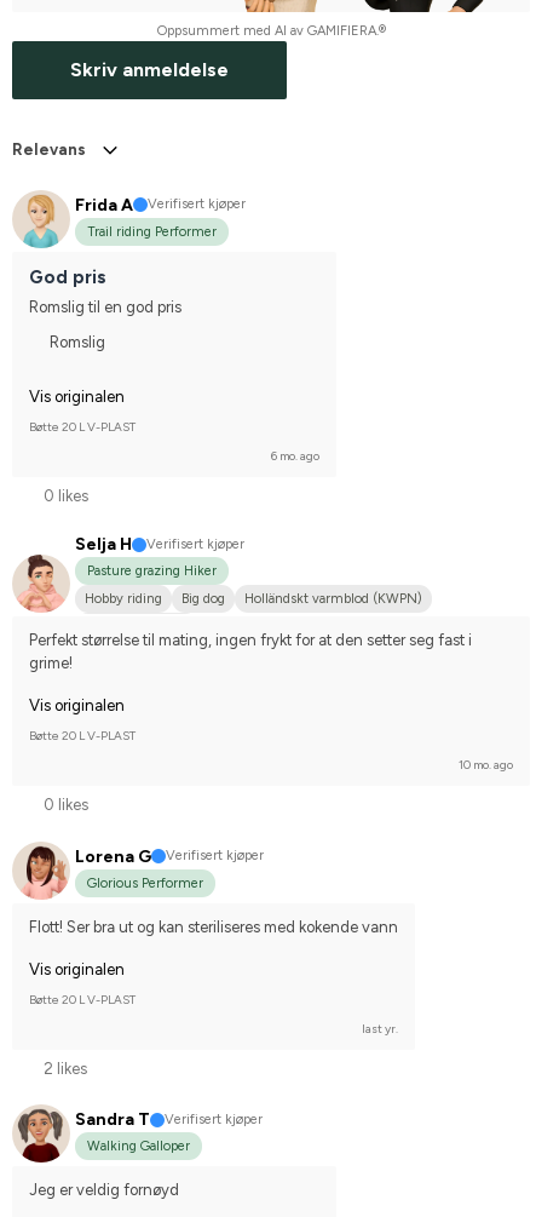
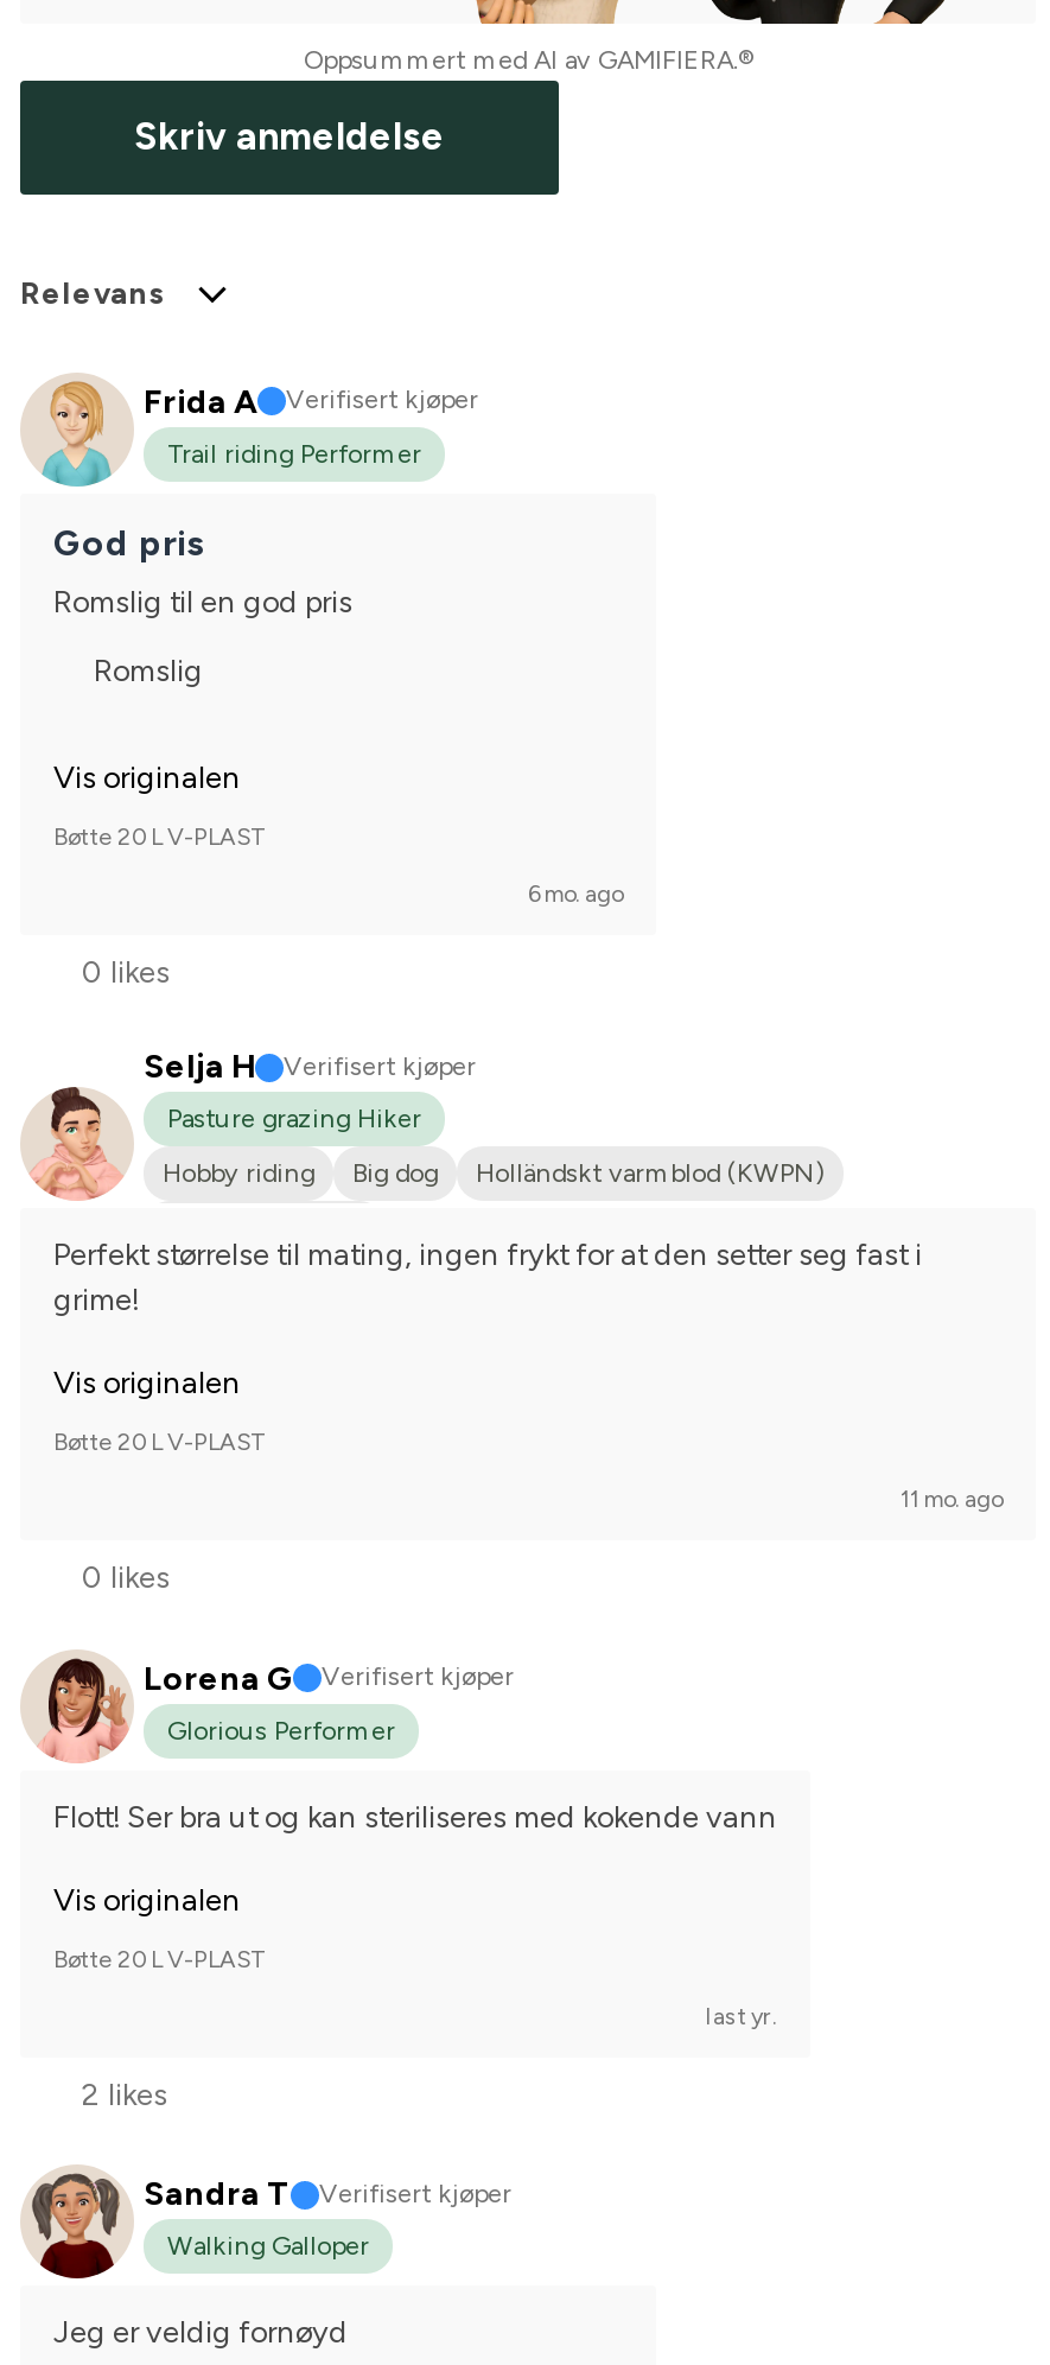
[459,757,513,773] 10 mo. ago -> [901,1485,1003,1515] 11 mo. ago

